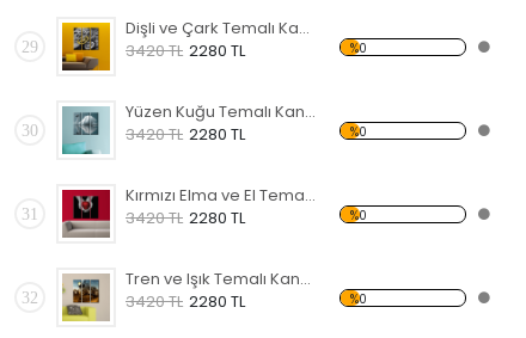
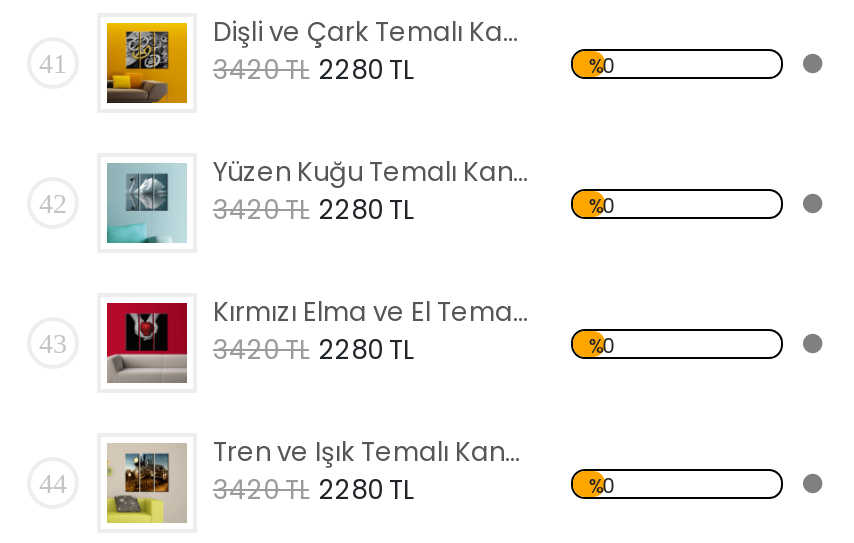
[22,38,38,56] 29 -> [39,49,67,79] 41
[22,122,38,140] 30 -> [39,189,67,219] 42
[22,205,38,223] 31 -> [39,329,67,359] 43
[22,289,38,307] 32 -> [39,469,67,499] 44

